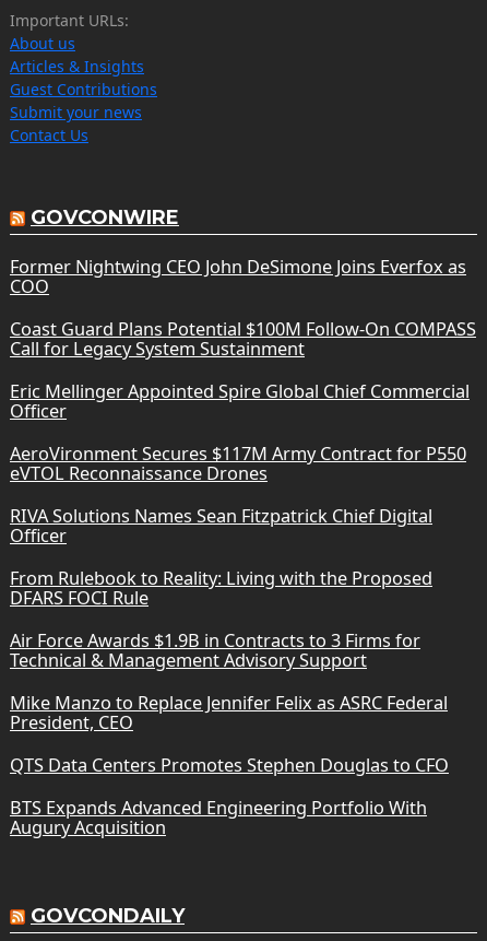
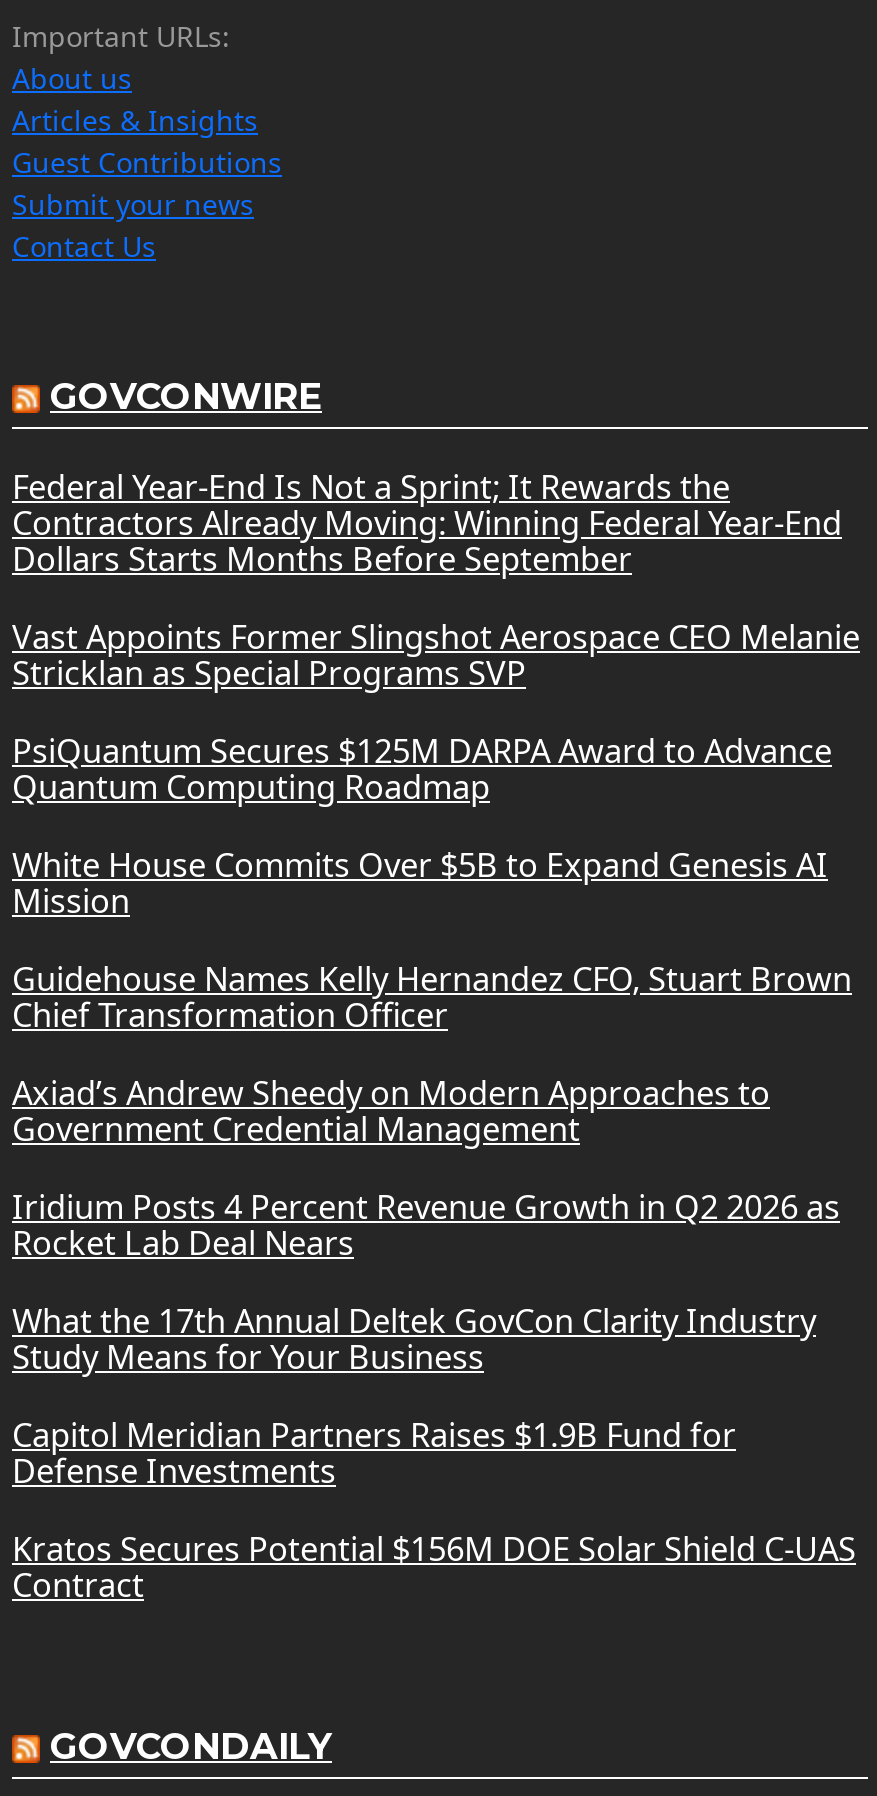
[10,255,466,298] Former Nightwing CEO John DeSimone Joins Everfox as | COO -> [12,465,842,581] Federal Year-End Is Not a Sprint; It Rewards the | Contractors Already Moving: Winning Federal Year-End | Dollars Starts Months Before September
[10,317,476,361] Coast Guard Plans Potential $100M Follow-On COMPASS | Call for Legacy System Sustainment -> [12,615,860,695] Vast Appoints Former Slingshot Aerospace CEO Melanie | Stricklan as Special Programs SVP
[10,379,470,423] Eric Mellinger Appointed Spire Global Chief Commercial | Officer -> [12,729,832,809] PsiQuantum Secures $125M DARPA Award to Advance | Quantum Computing Roadmap
[10,441,466,485] AeroVironment Secures $117M Army Contract for P550 | eVTOL Reconnaissance Drones -> [12,843,828,923] White House Commits Over $5B to Expand Genesis AI | Mission
[10,504,432,547] RIVA Solutions Names Sean Fitzpatrick Chief Digital | Officer -> [12,957,852,1037] Guidehouse Names Kelly Hernandez CFO, Stuart Brown | Chief Transformation Officer
[10,566,432,610] From Rulebook to Reality: Living with the Proposed | DFARS FOCI Rule -> [12,1071,770,1151] Axiad’s Andrew Sheedy on Modern Approaches to | Government Credential Management
[10,628,420,672] Air Force Awards $1.9B in Contracts to 3 Firms for | Technical & Management Advisory Support -> [12,1185,840,1265] Iridium Posts 4 Percent Revenue Growth in Q2 2026 as | Rocket Lab Deal Nears
[10,691,448,734] Mike Manzo to Replace Jennifer Felix as ASRC Federal | President, CEO -> [12,1299,816,1379] What the 17th Annual Deltek GovCon Clarity Industry | Study Means for Your Business
[10,753,449,777] QTS Data Centers Promotes Stephen Douglas to CFO -> [12,1413,736,1493] Capitol Meridian Partners Raises $1.9B Fund for | Defense Investments
[10,796,427,839] BTS Expands Advanced Engineering Portfolio With | Augury Acquisition -> [12,1527,856,1607] Kratos Secures Potential $156M DOE Solar Shield C-UAS | Contract

